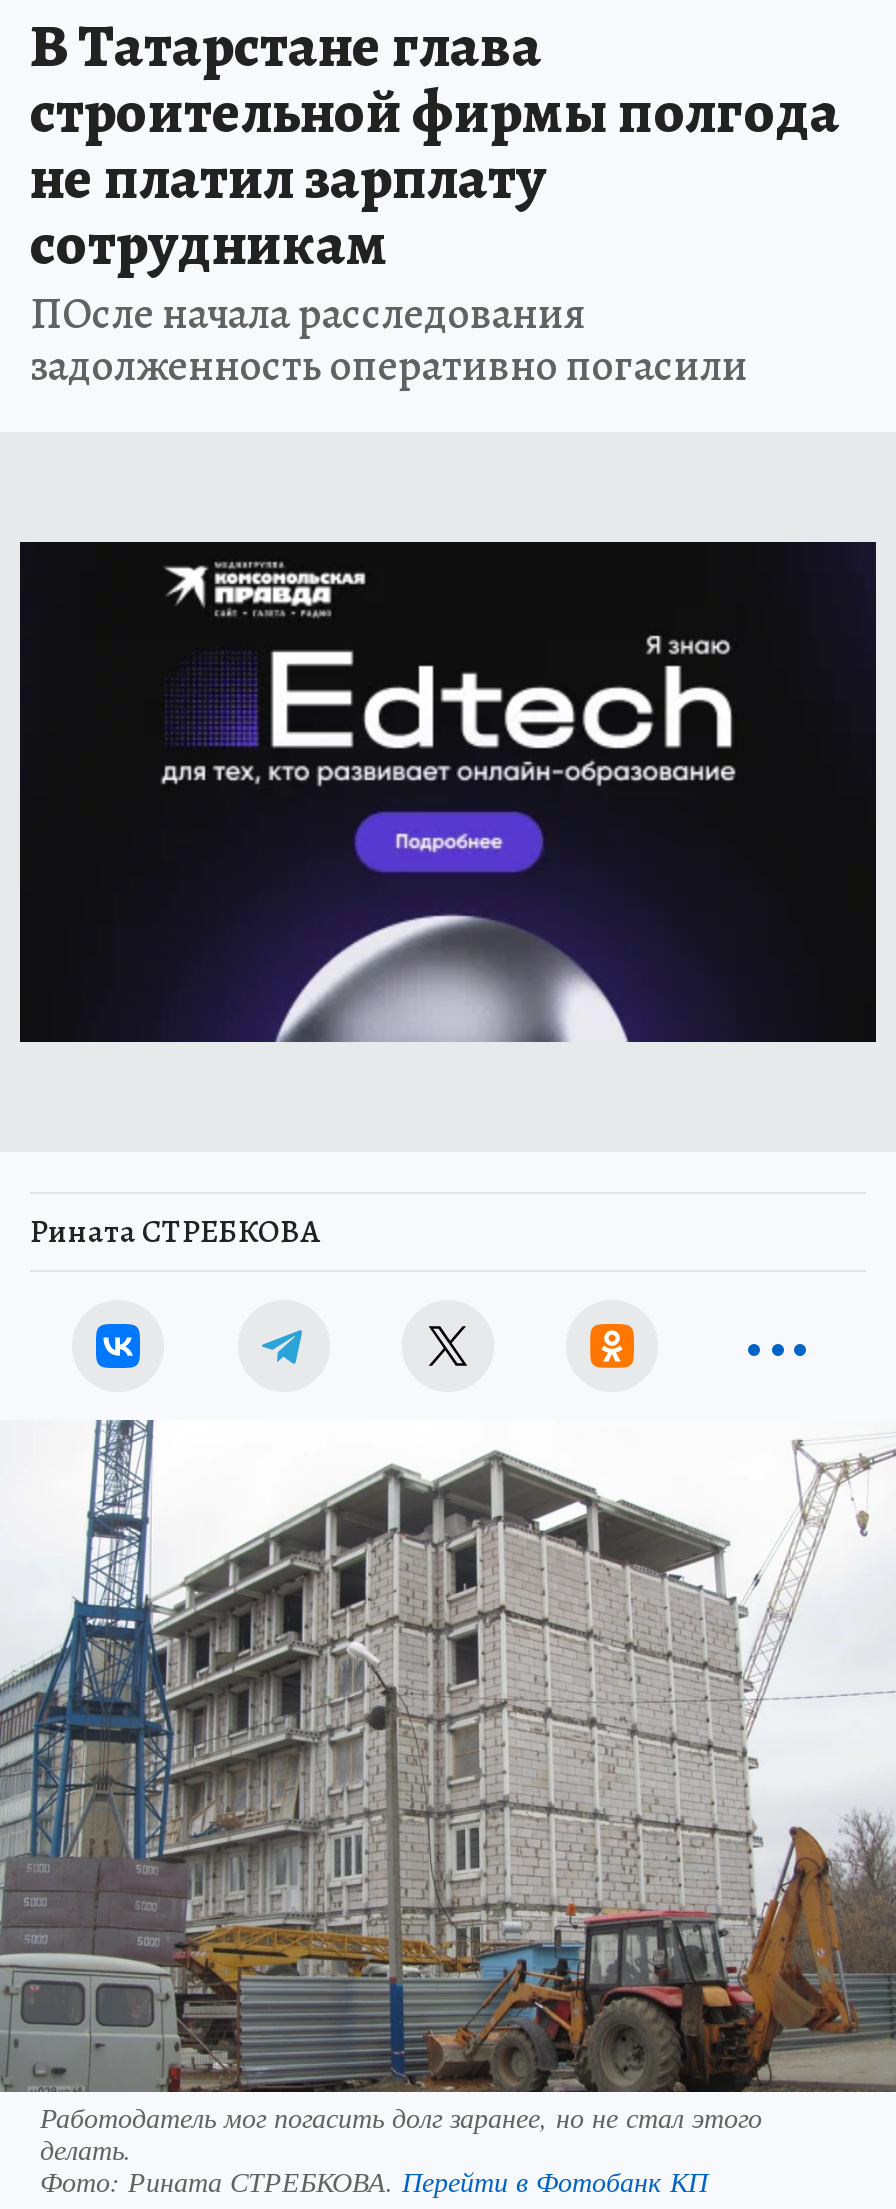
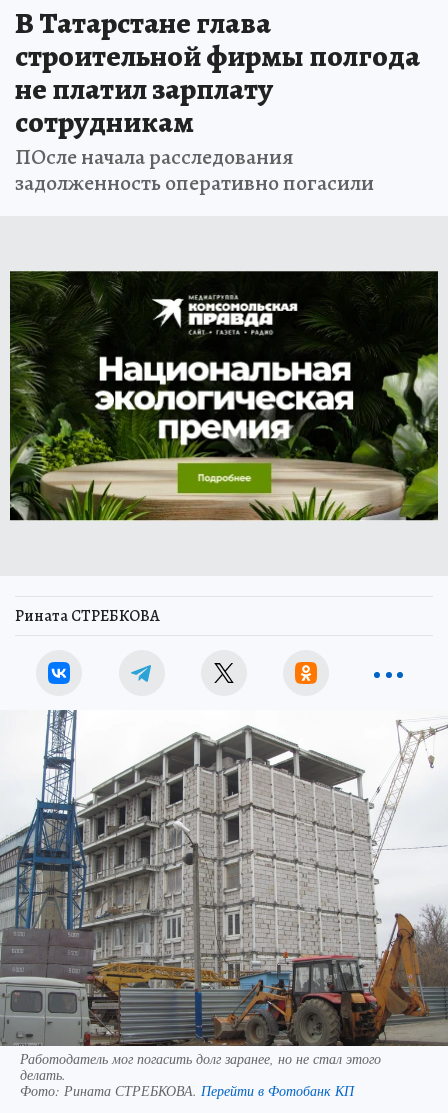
[18,540,878,1044] [image] -> [9,271,439,521] [image]

